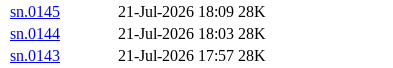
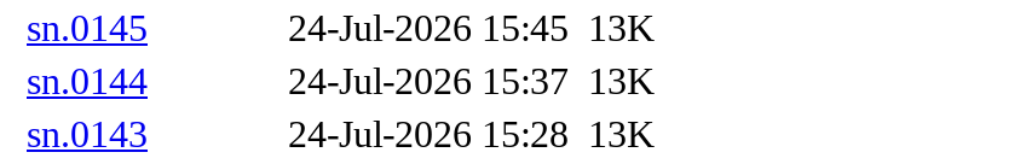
[118,3,266,20] 21-Jul-2026 18:09 28K -> [288,8,656,49] 24-Jul-2026 15:45 13K
[118,25,266,42] 21-Jul-2026 18:03 28K -> [288,61,656,102] 24-Jul-2026 15:37 13K
[118,47,266,64] 21-Jul-2026 17:57 28K -> [288,114,656,155] 24-Jul-2026 15:28 13K

